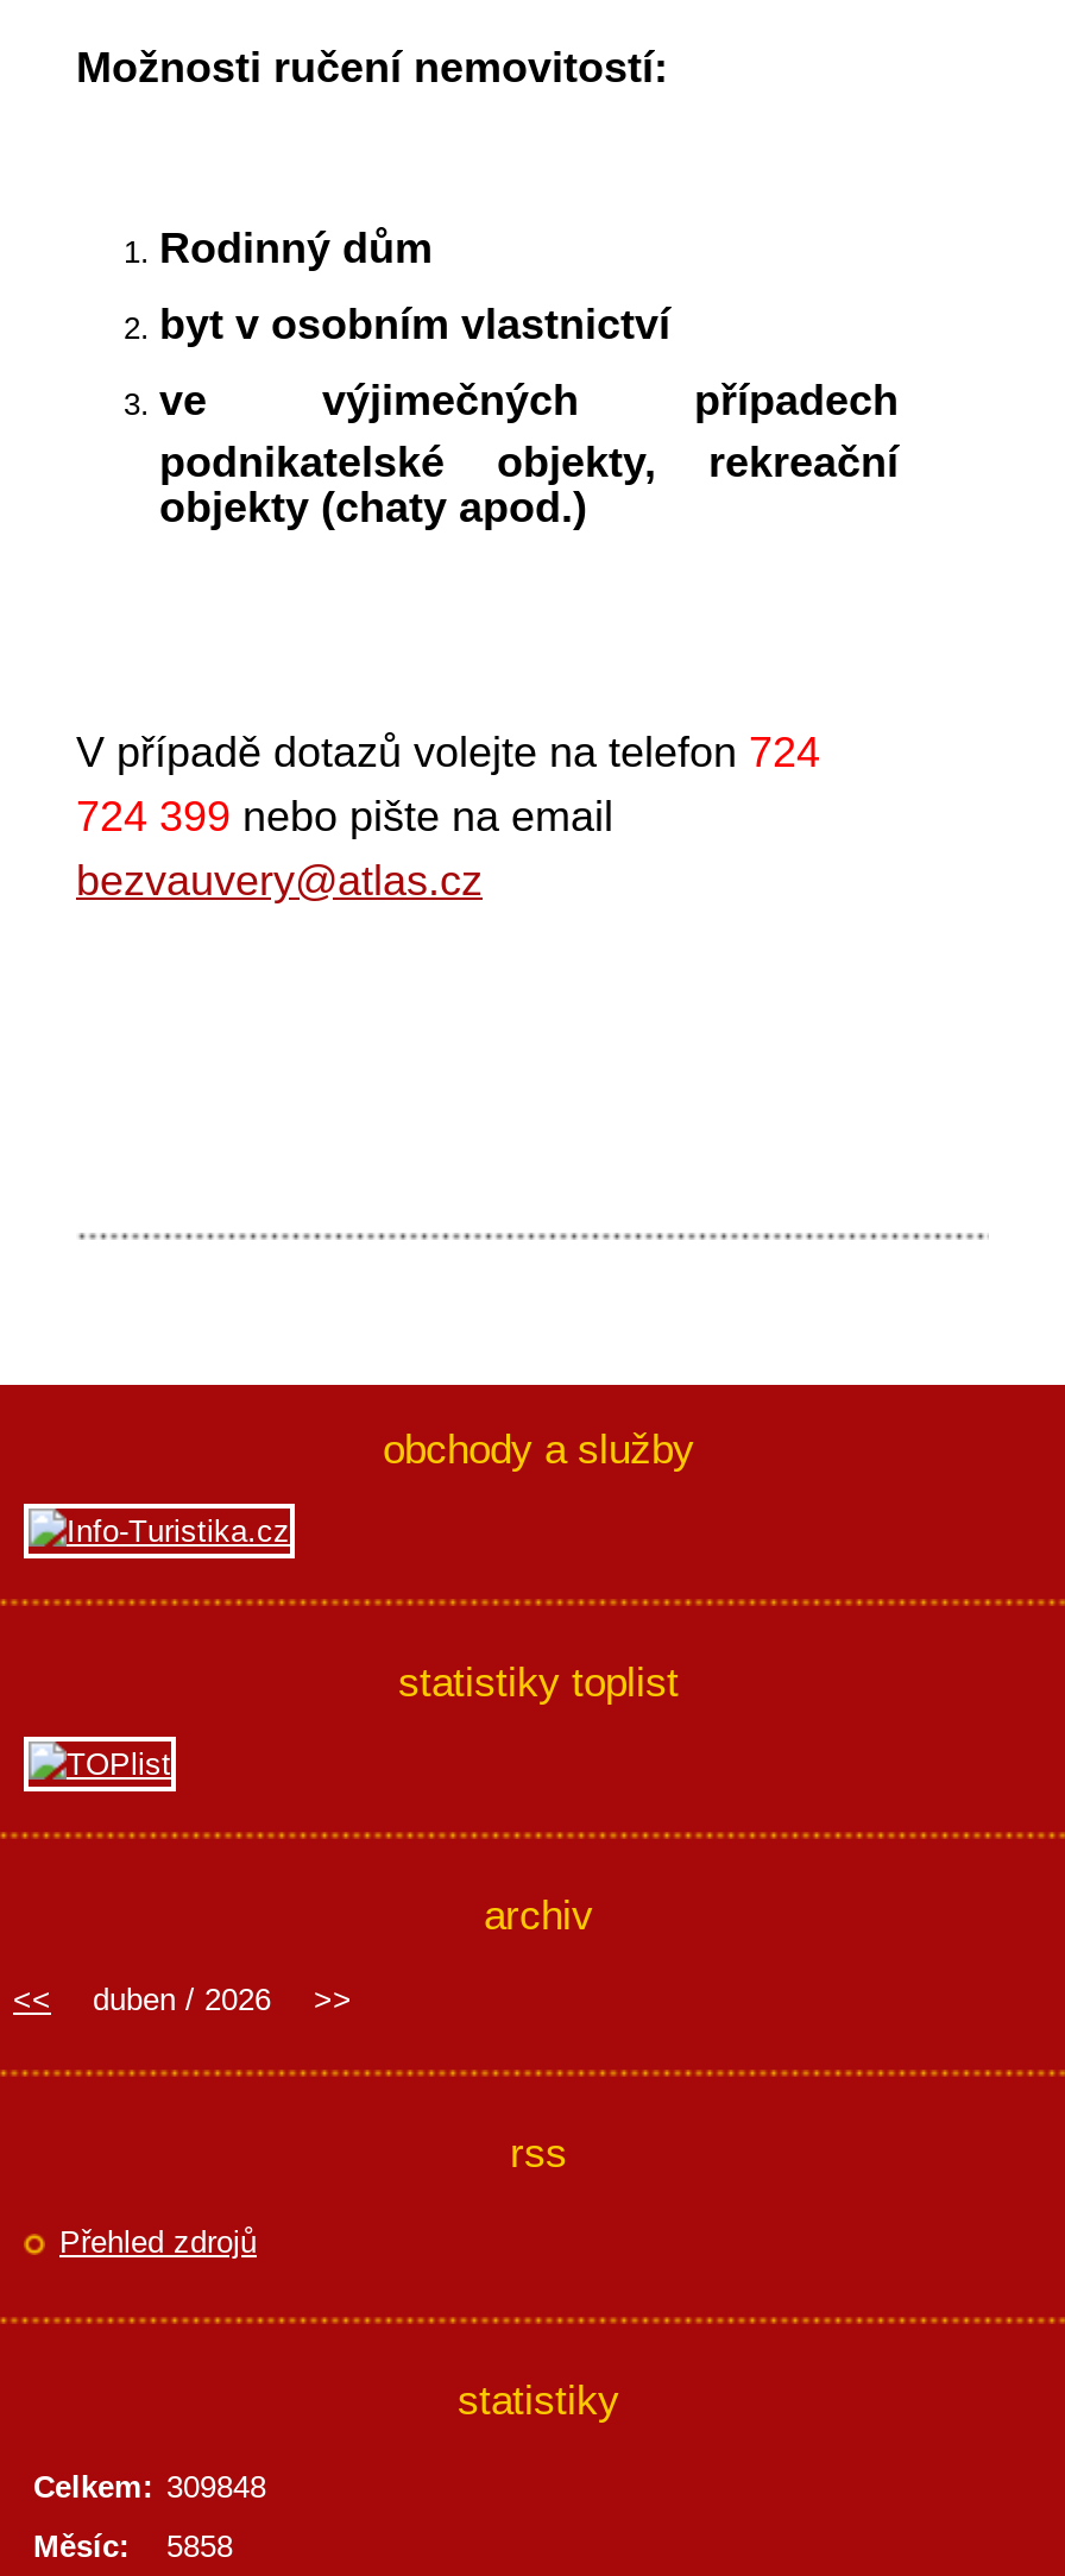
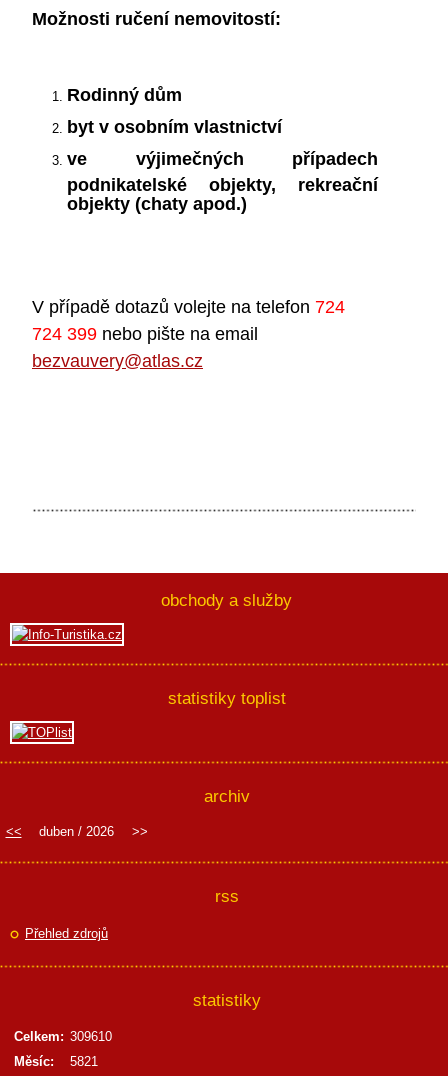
[33,2469,266,2505] Celkem: 309848 -> [14,1029,112,1044] Celkem: 309610
[33,2528,233,2564] Měsíc: 5858 -> [14,1054,98,1069] Měsíc: 5821

